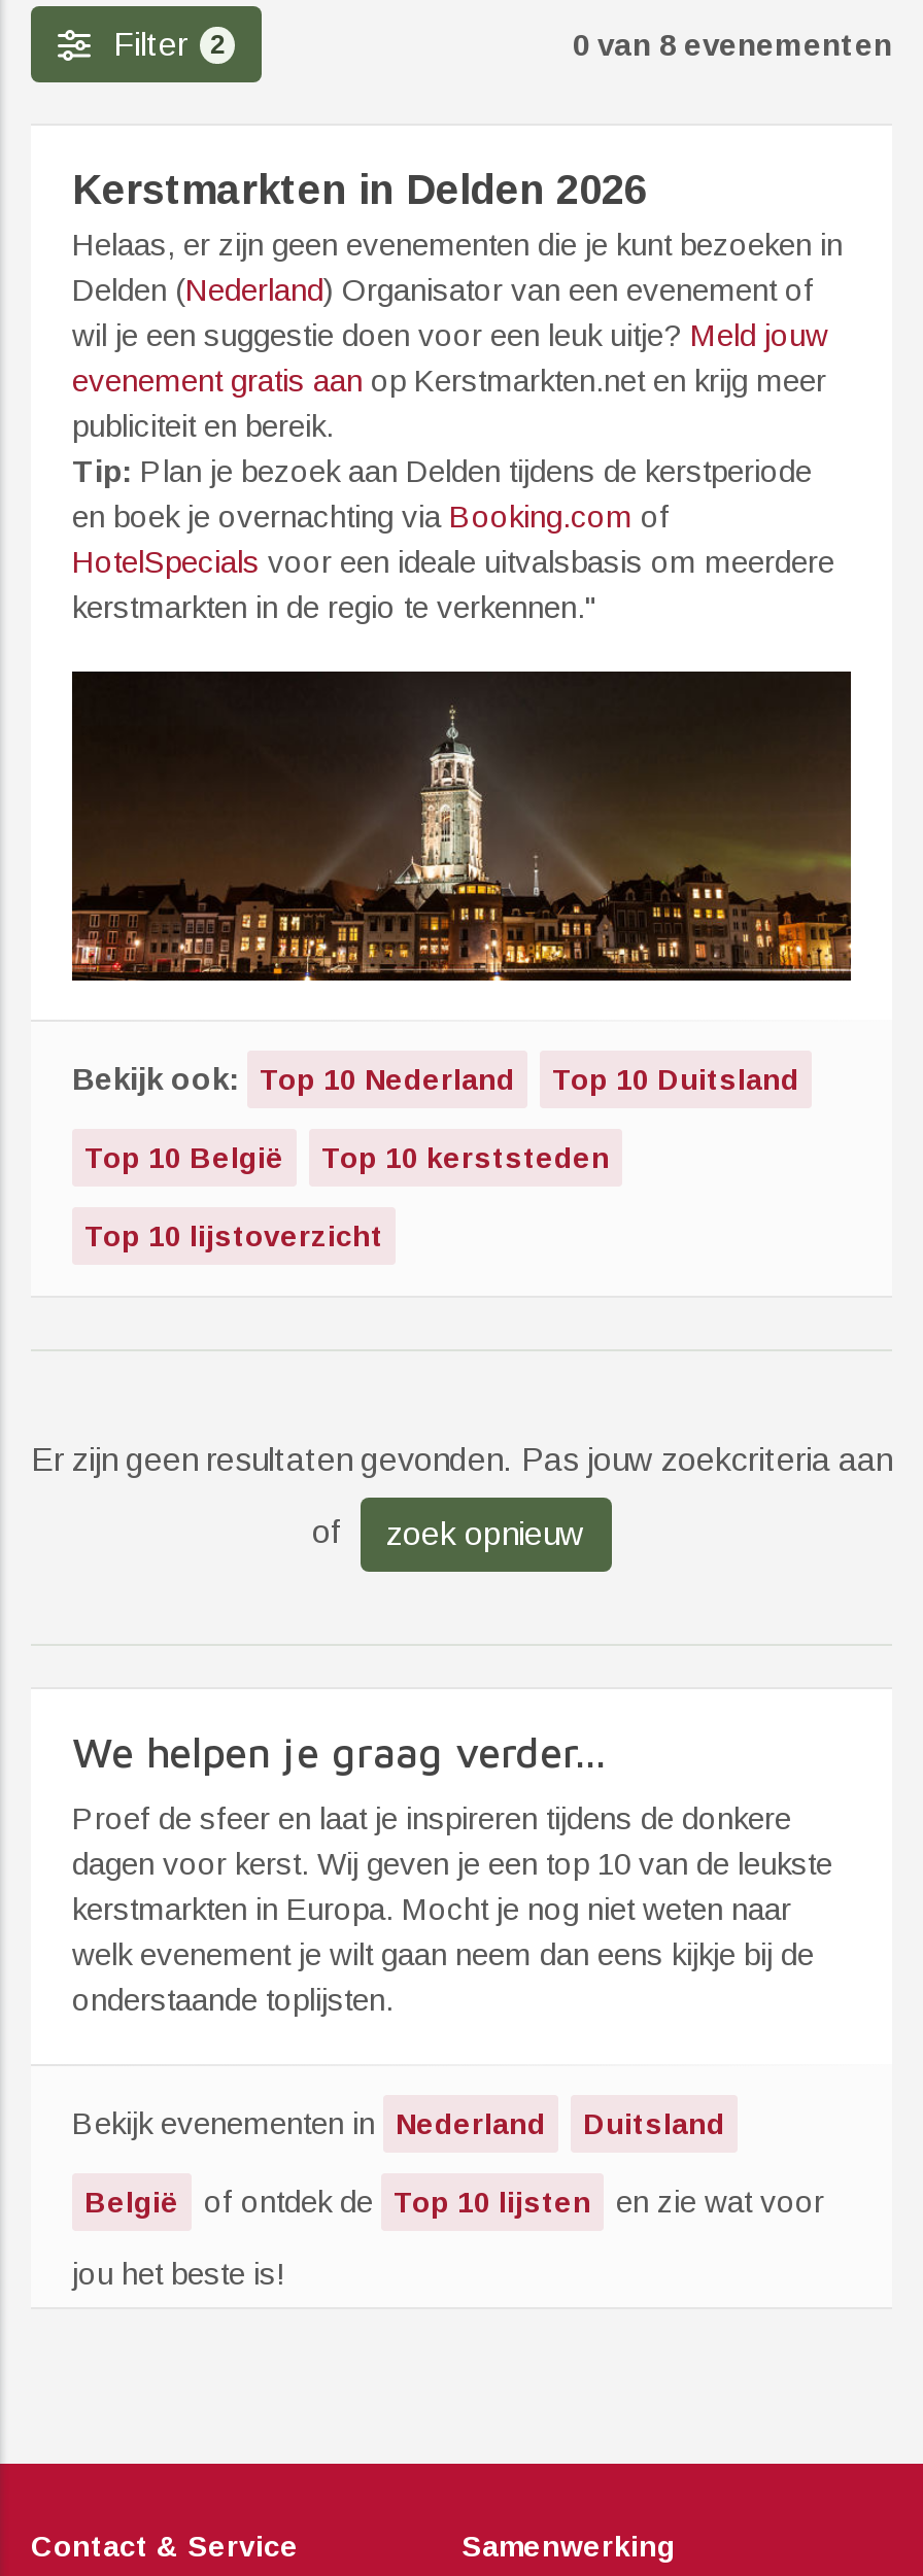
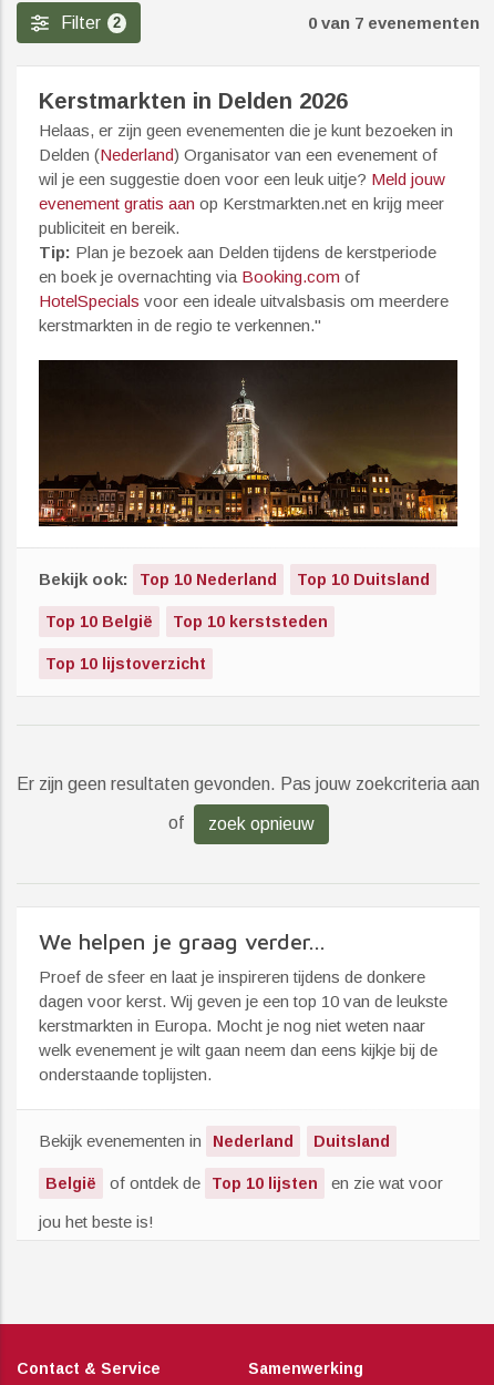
[573,27,892,62] 0 van 8 evenementen -> [308,13,480,32] 0 van 7 evenementen

